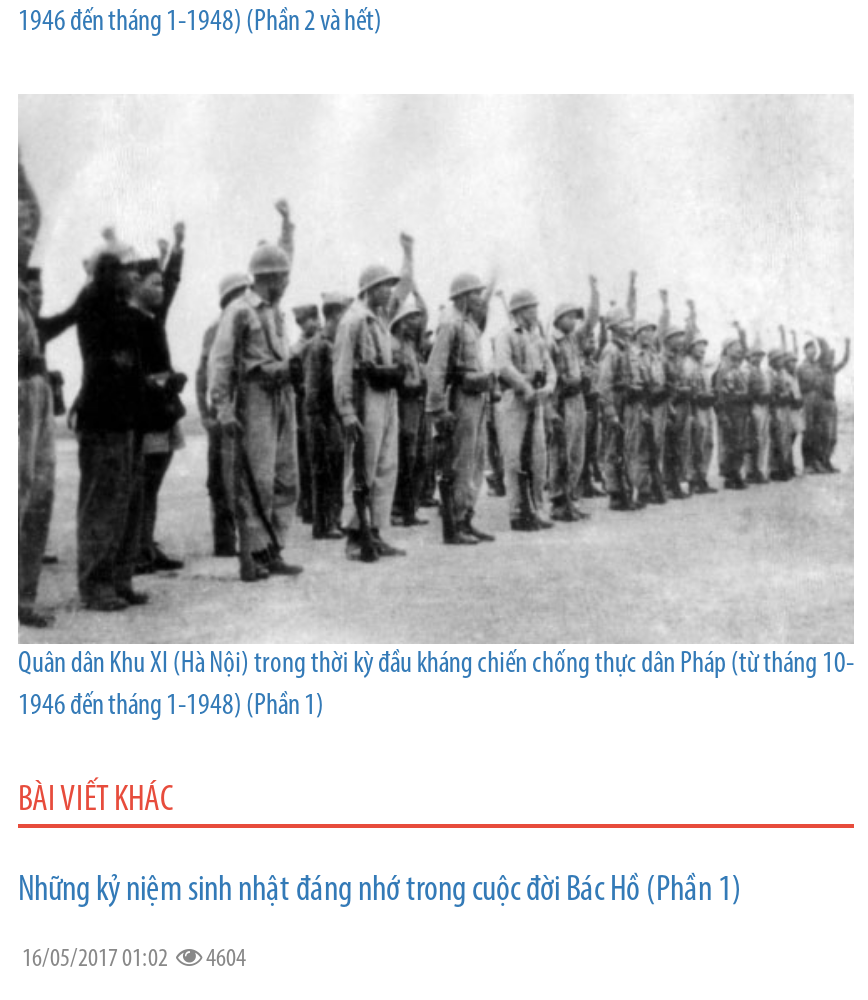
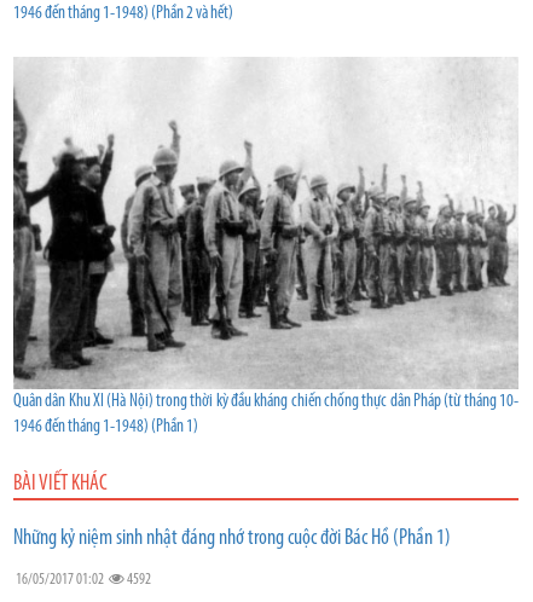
[22,946,246,972] 16/05/2017 01:02 4604 -> [16,572,151,588] 16/05/2017 01:02 4592

